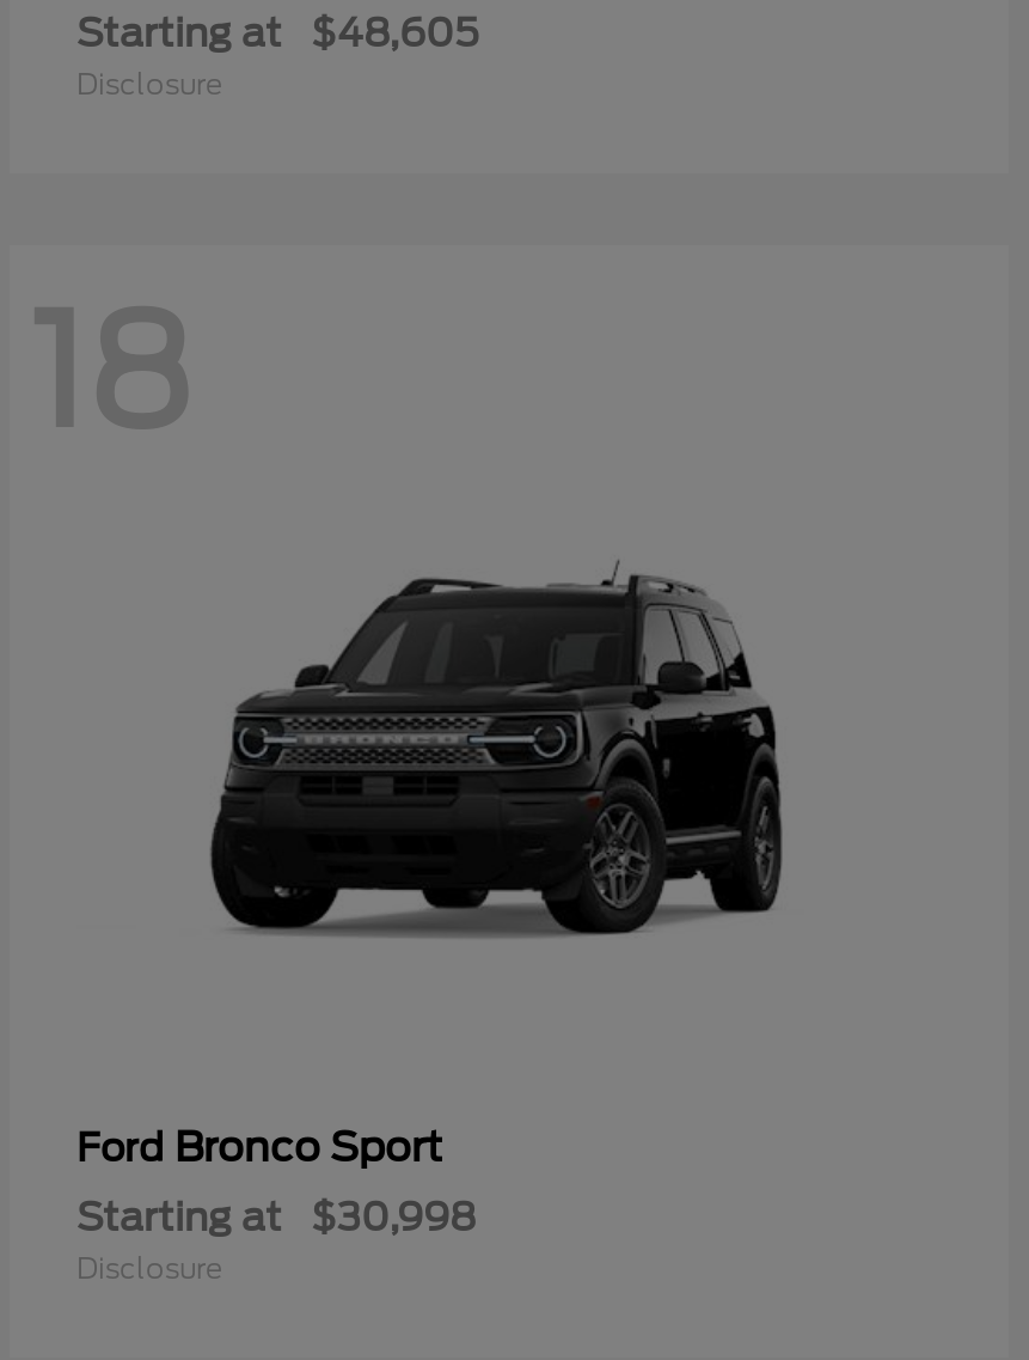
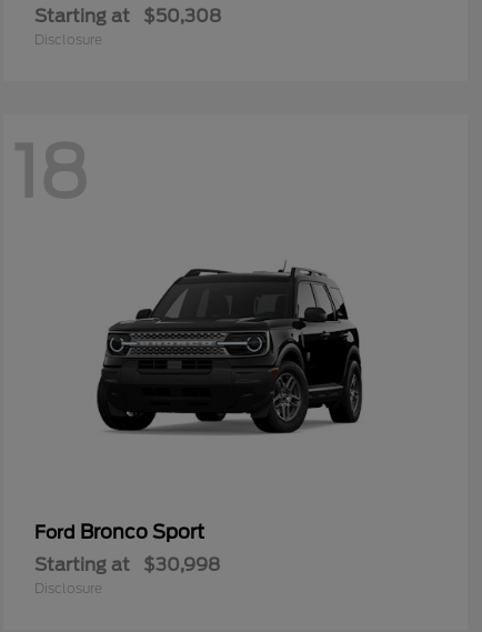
[76,11,478,57] Starting at $48,605 -> [34,5,221,26] Starting at $50,308

